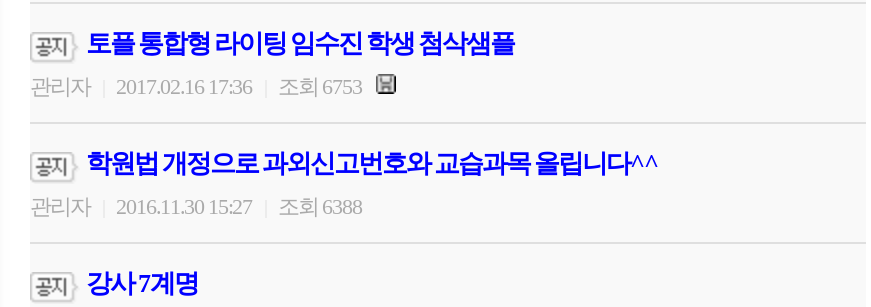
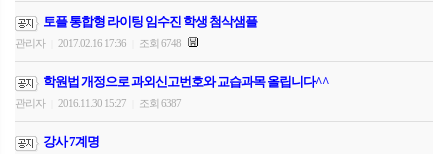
[30,74,366,98] 관리자 2017.02.16 17:36 조회 6753 -> [15,37,183,49] 관리자 2017.02.16 17:36 조회 6748
[30,194,362,218] 관리자 2016.11.30 15:27 조회 6388 -> [15,97,181,109] 관리자 2016.11.30 15:27 조회 6387

